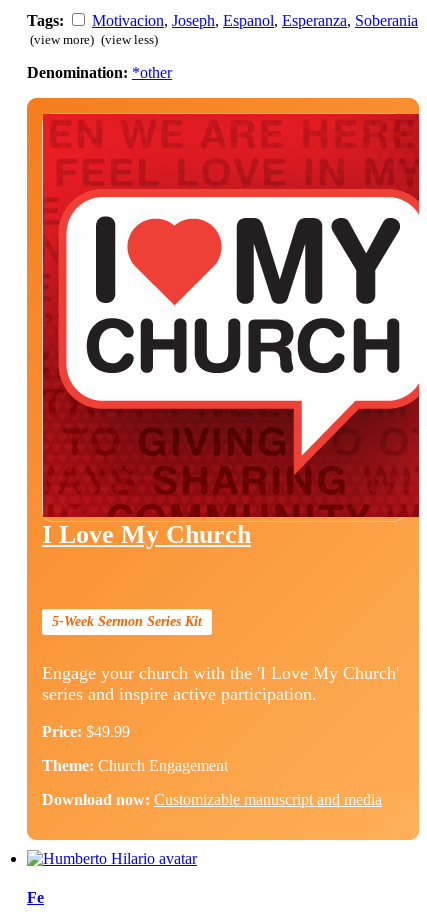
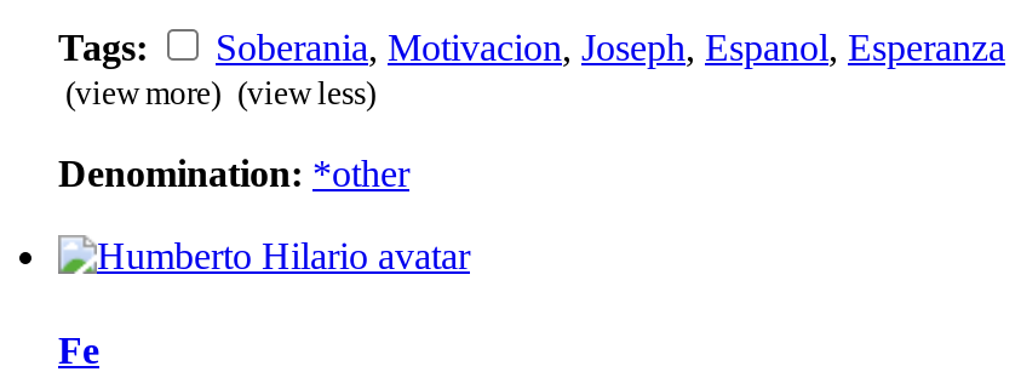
[92,12,418,29] Motivacion, Joseph, Espanol, Esperanza, Soberania -> [216,26,1005,67] Soberania, Motivacion, Joseph, Espanol, Esperanza
[26,97,420,841] [image] | I Love My Church | 5-Week Sermon Series Kit | Engage your church with the 'I Love My Church' | series and inspire active participation. | Price: $49.99 | Theme: Church Engagement | Download now: Customizable manuscript and media -> none

